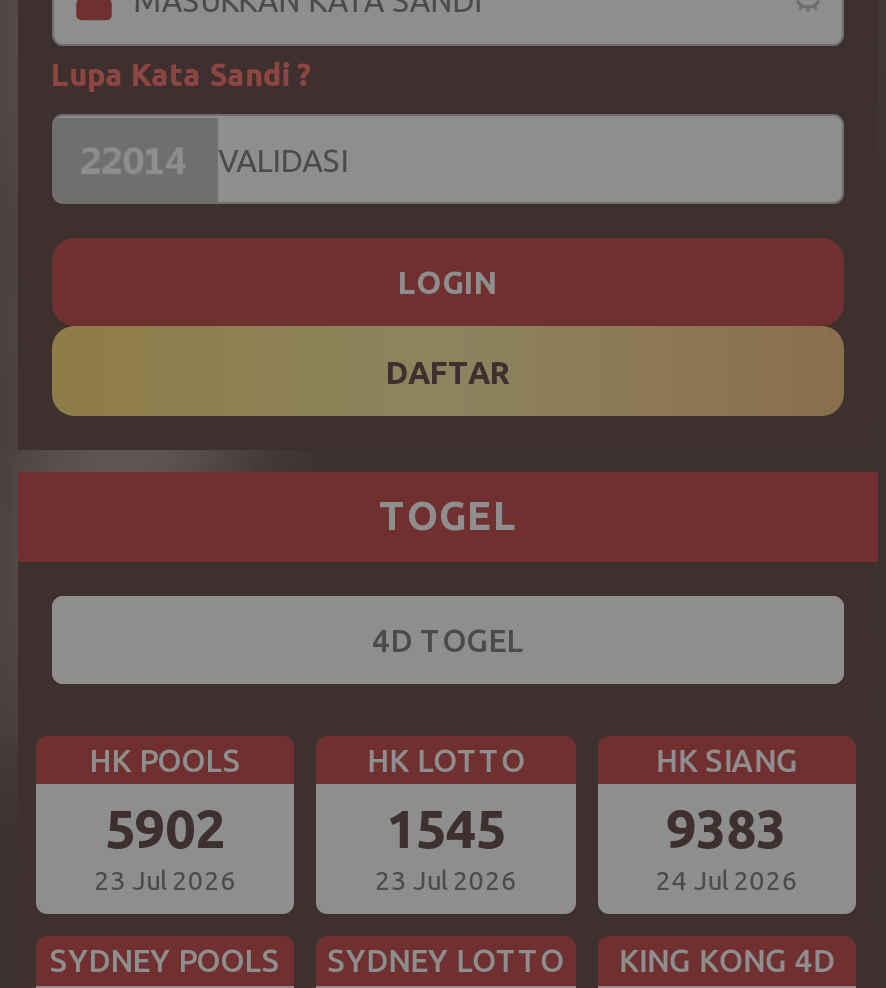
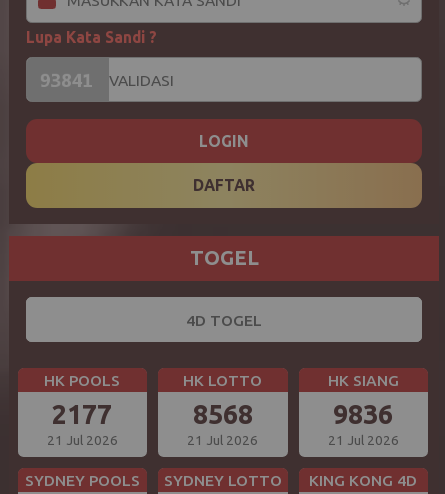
[105,798,225,858] 5902 -> [52,399,112,429] 2177
[386,798,506,858] 1545 -> [193,399,253,429] 8568
[667,798,787,858] 9383 -> [333,399,393,429] 9836
[94,865,236,895] 23 Jul 2026 -> [47,432,118,447] 21 Jul 2026
[375,865,517,895] 23 Jul 2026 -> [187,432,258,447] 21 Jul 2026
[656,865,798,895] 24 Jul 2026 -> [328,432,399,447] 21 Jul 2026

